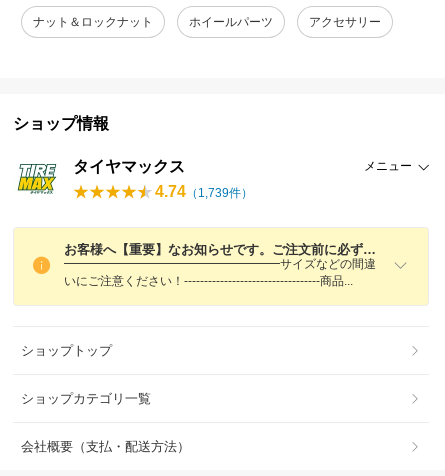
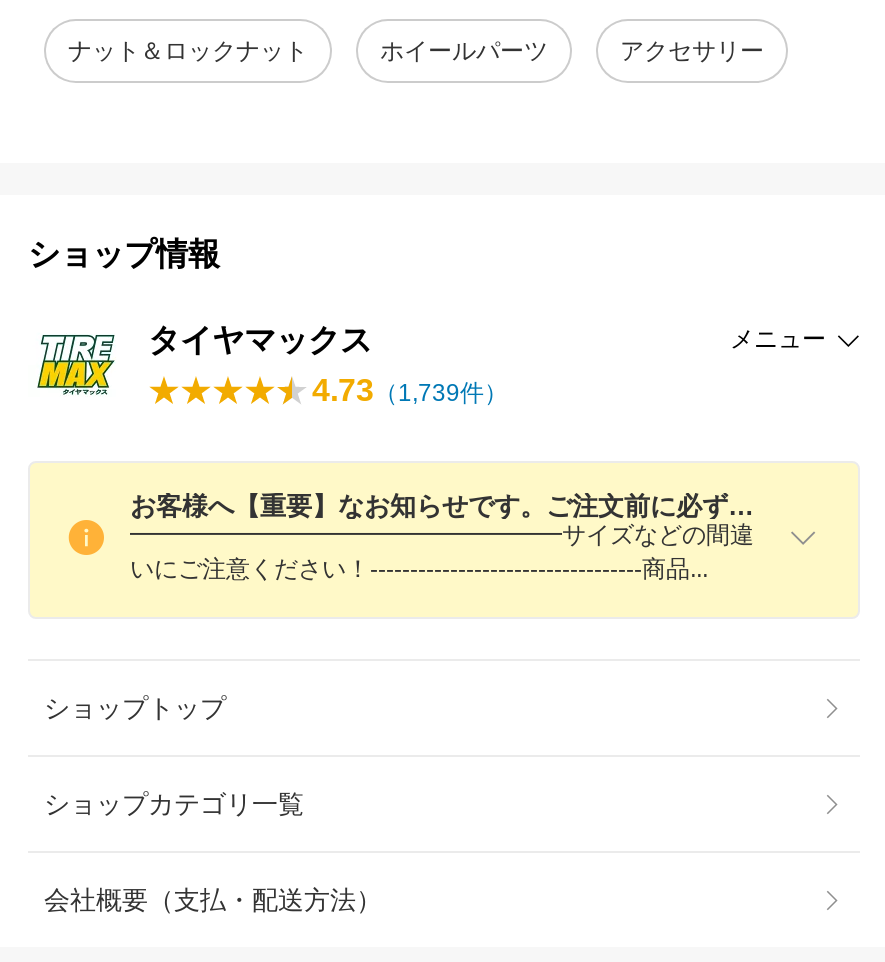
[155,183,253,200] 4.74（1,739件） -> [312,373,508,407] 4.73（1,739件）

